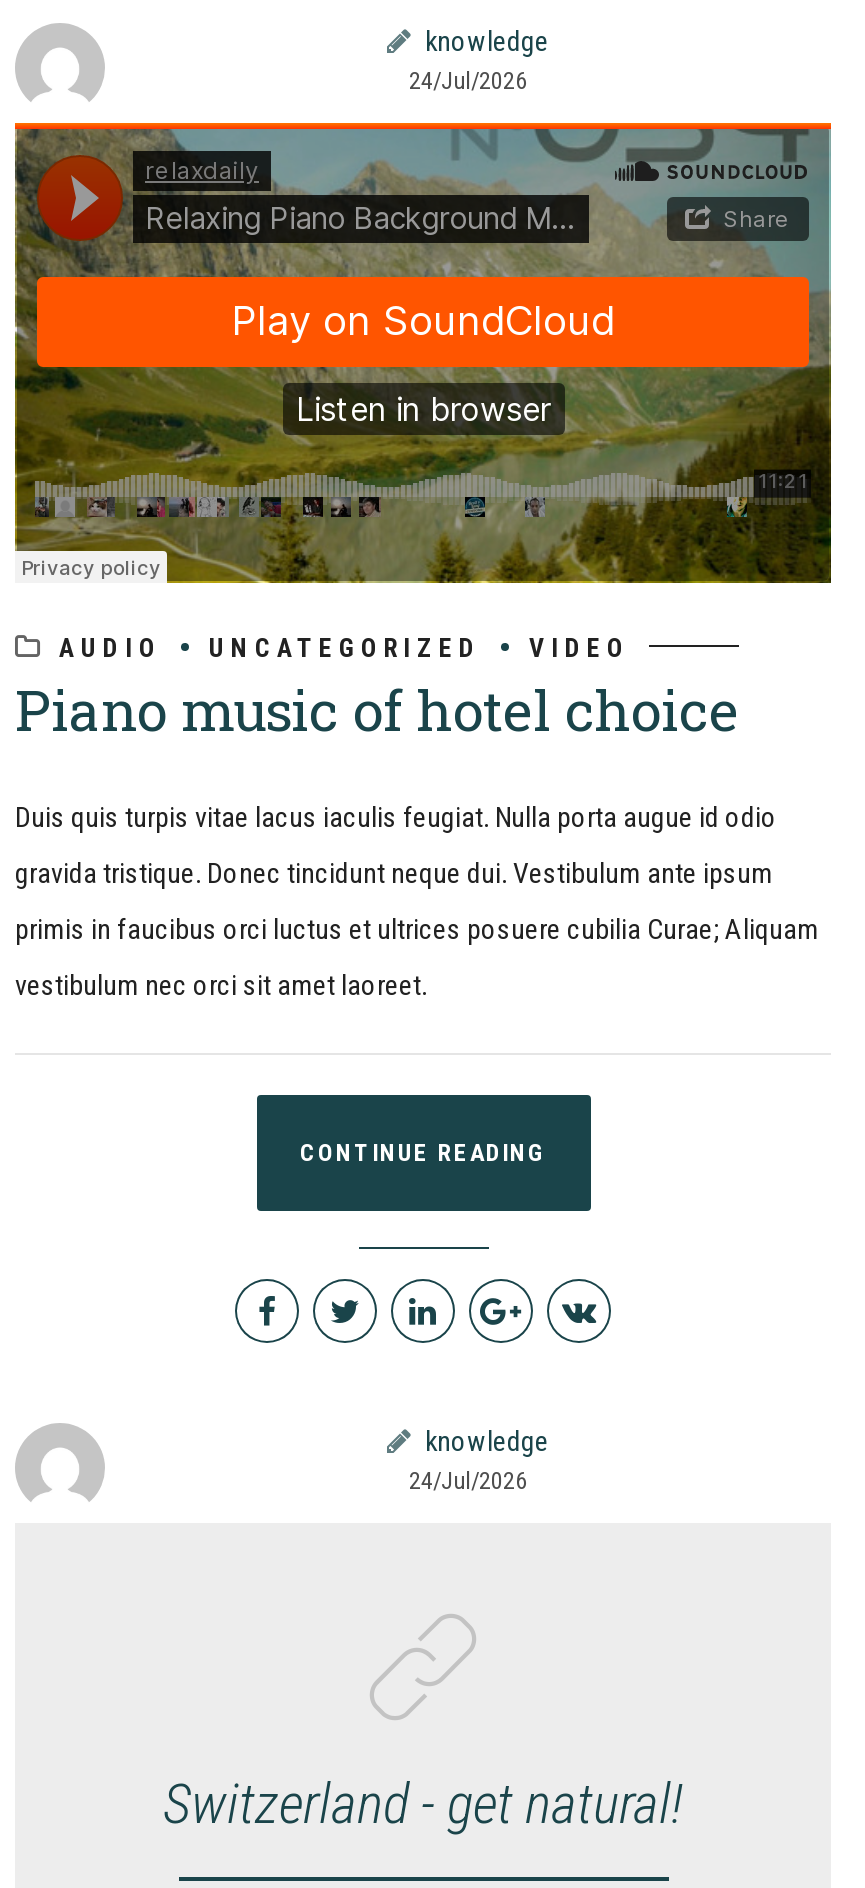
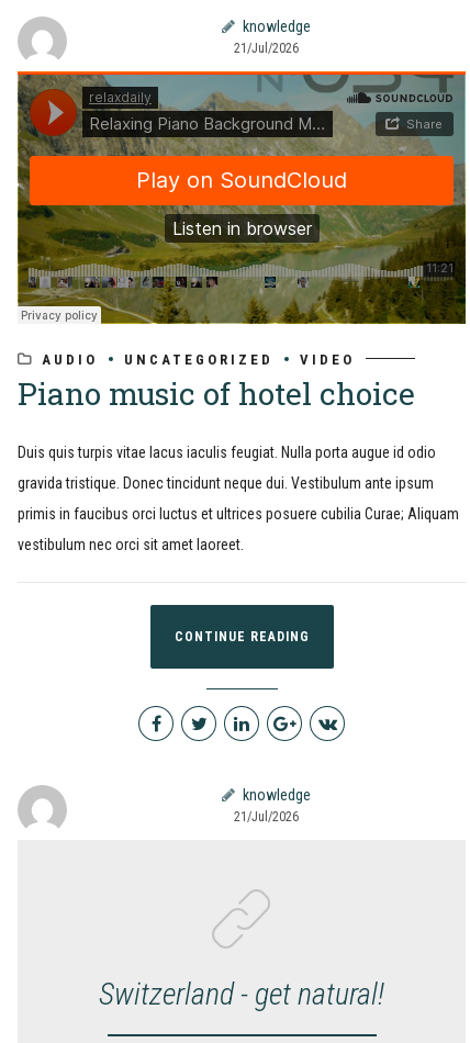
[409,67,527,95] 24/Jul/2026 -> [234,41,299,56] 21/Jul/2026
[409,1466,527,1494] 24/Jul/2026 -> [234,809,299,824] 21/Jul/2026

